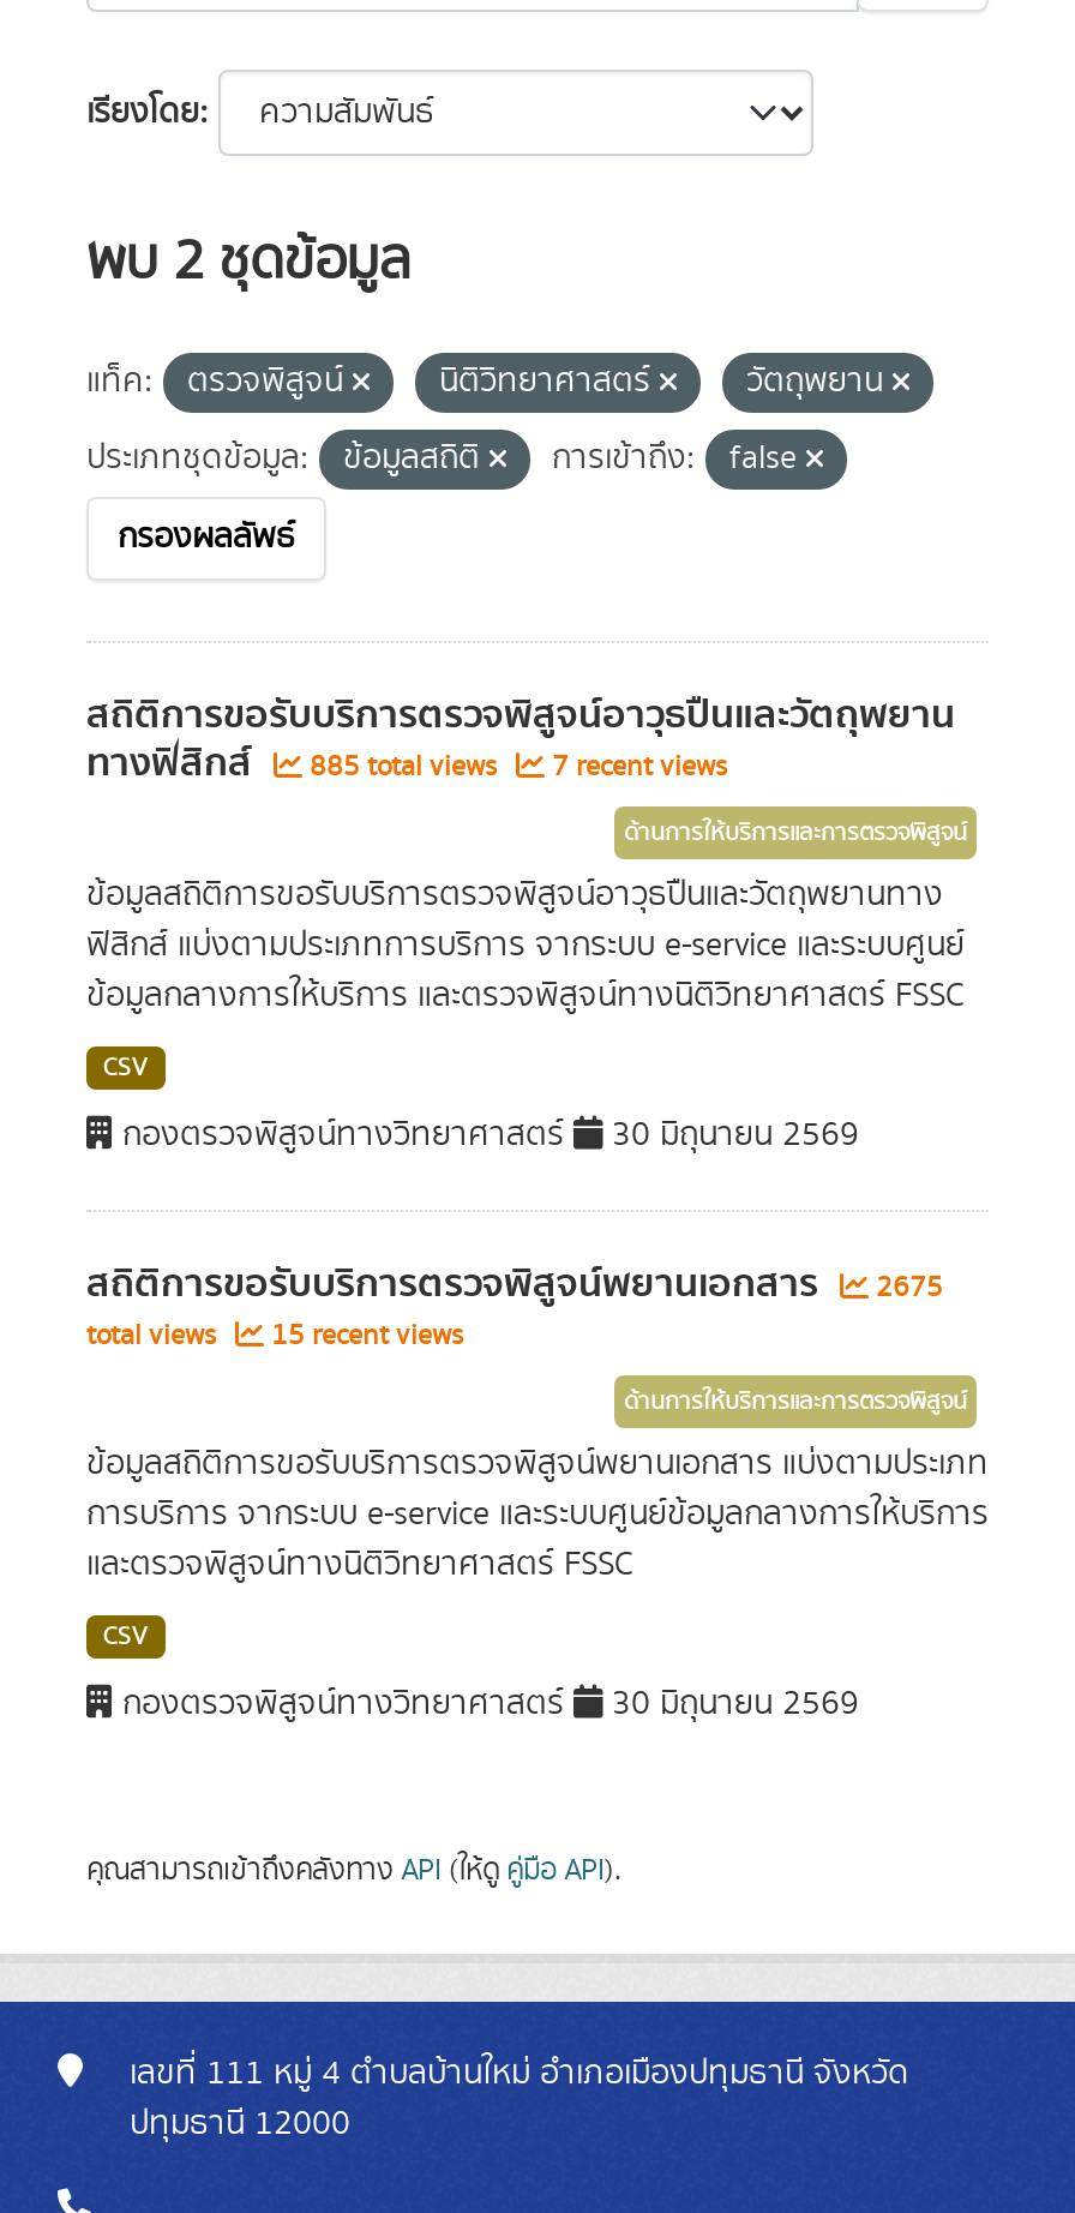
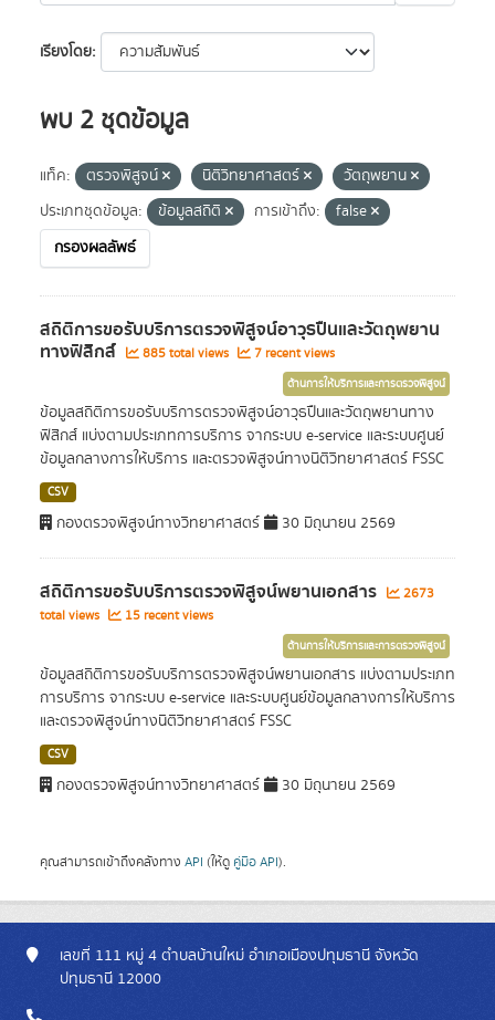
[86,1253,943,1315] สถิติการขอรับบริการตรวจพิสูจน์พยานเอกสาร 2675 -> [40,577,434,606] สถิติการขอรับบริการตรวจพิสูจน์พยานเอกสาร 2673

